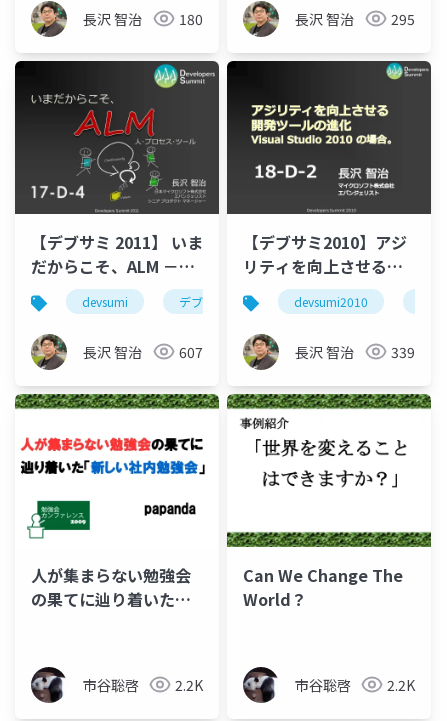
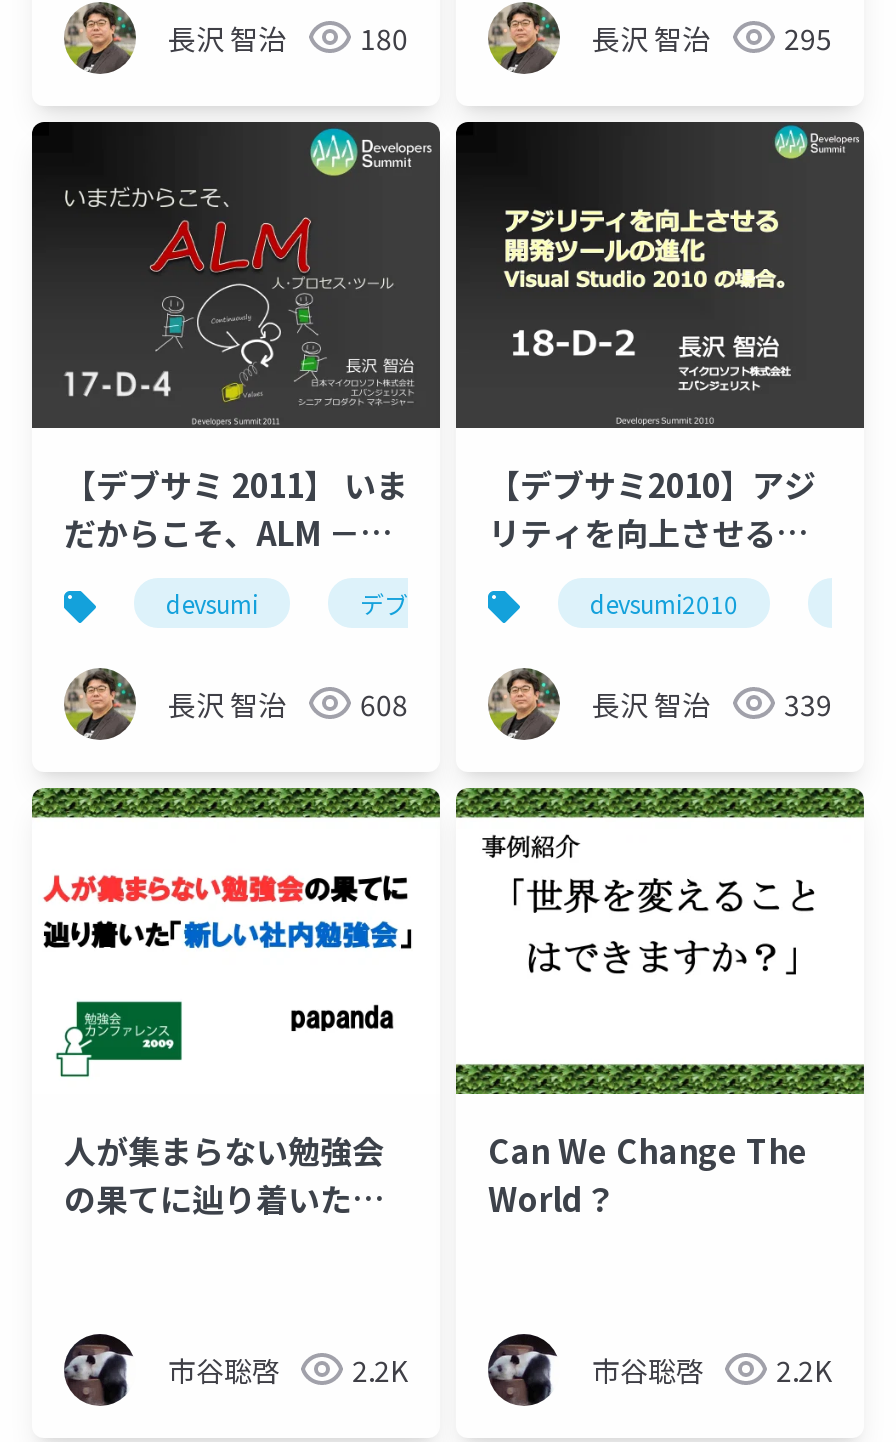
[83,341,203,361] 長沢 智治 607 -> [168,683,408,723] 長沢 智治 608

